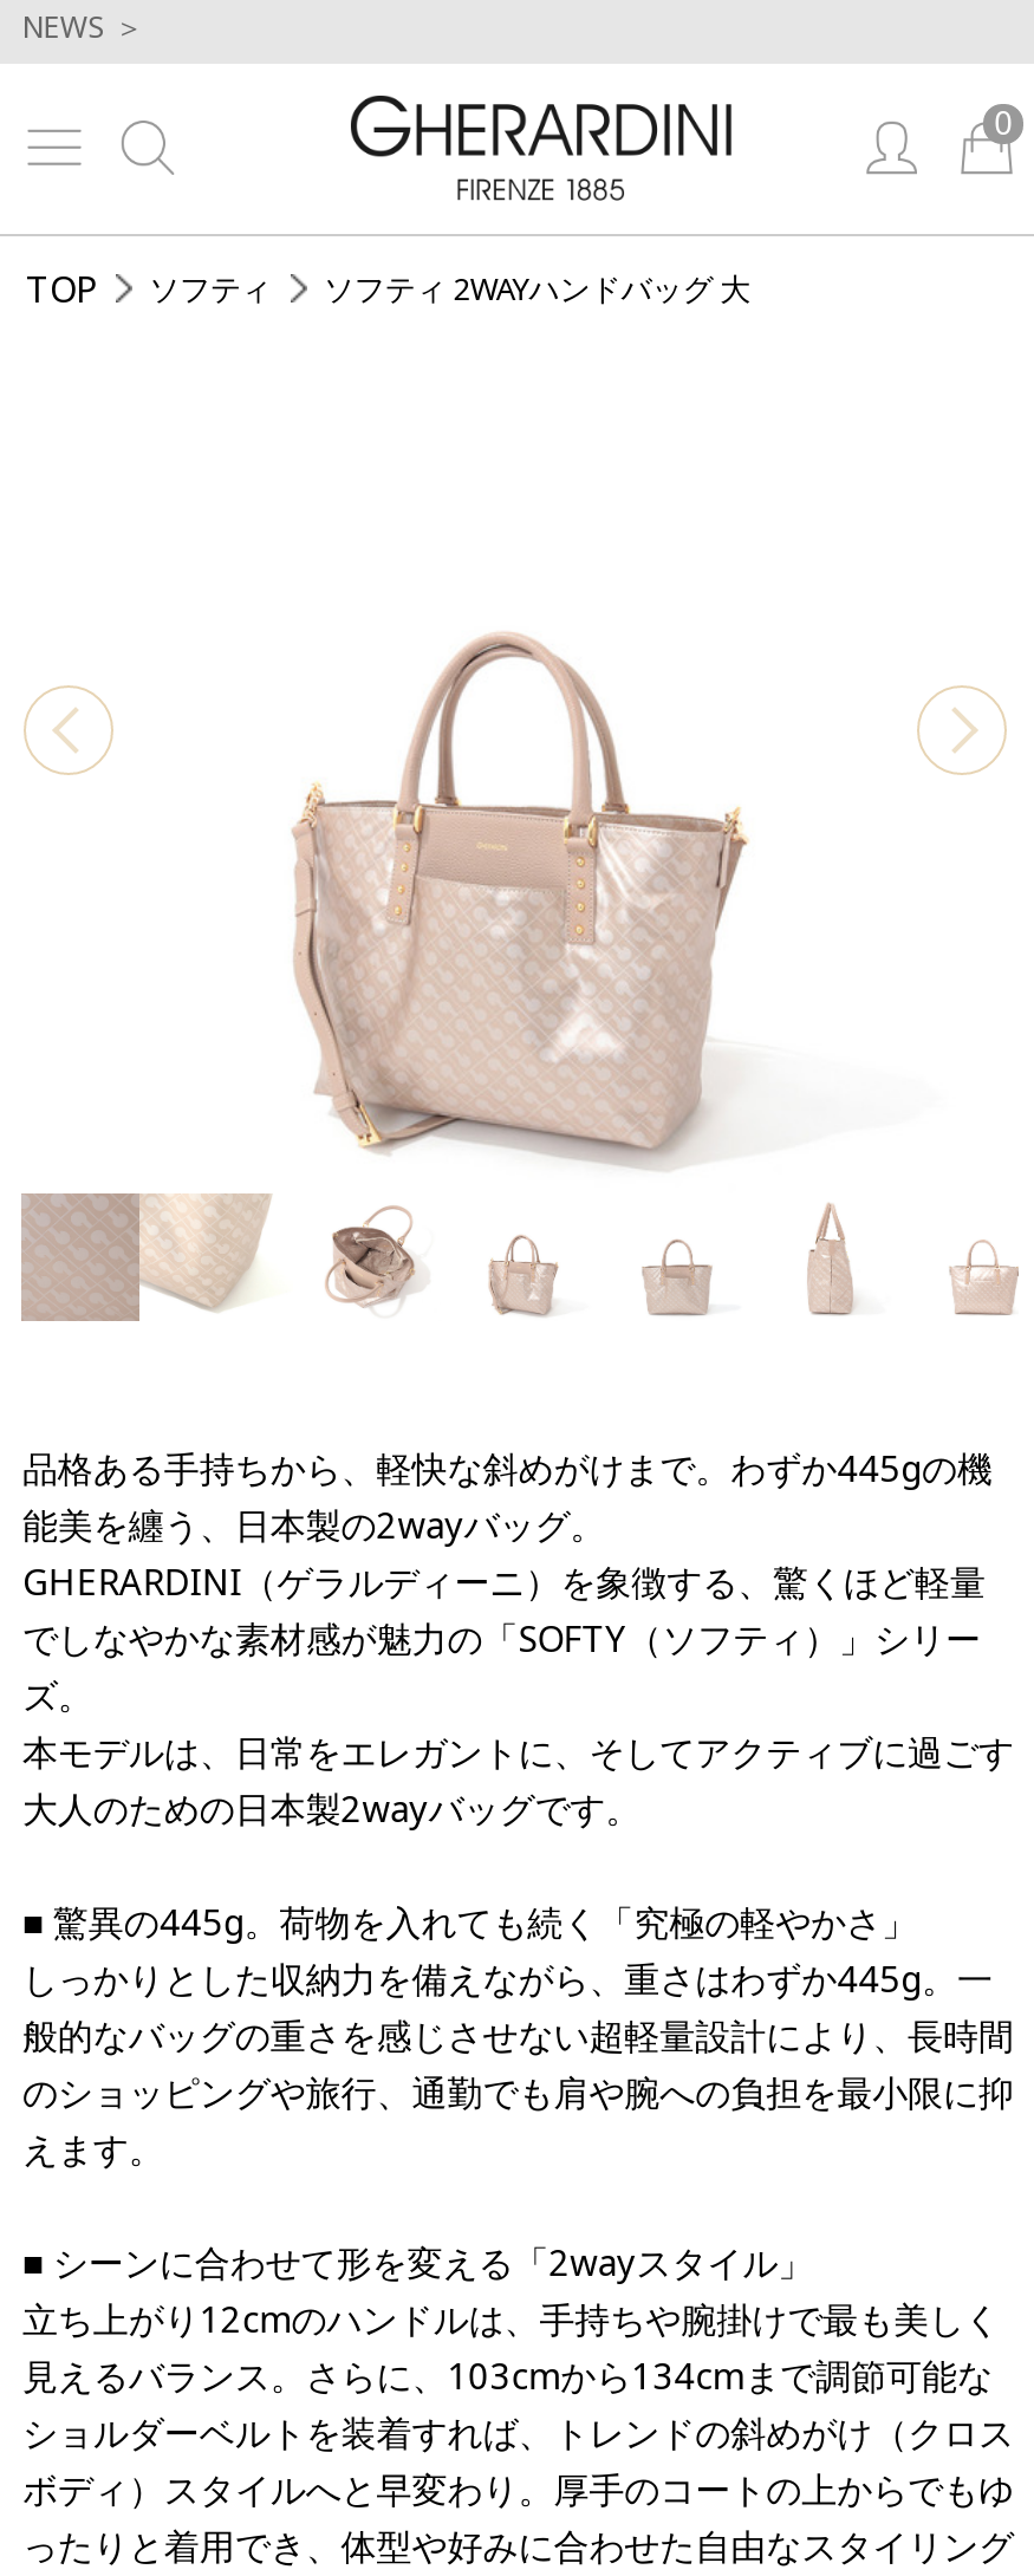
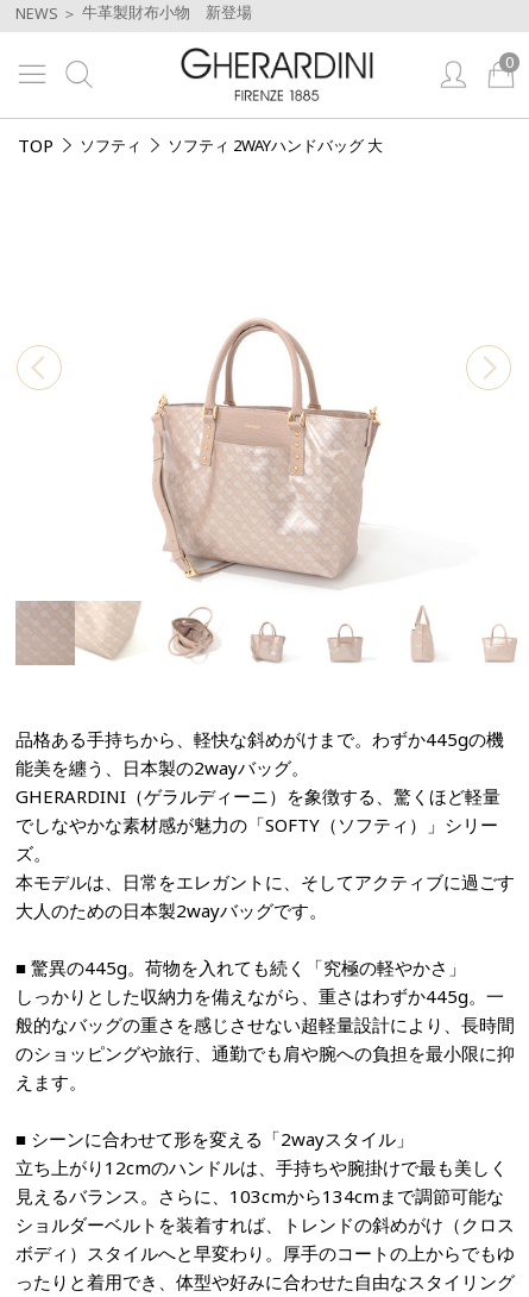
[22,6,145,46] NEWS ＞ -> [16,2,252,23] NEWS ＞ 牛革製財布小物 新登場

